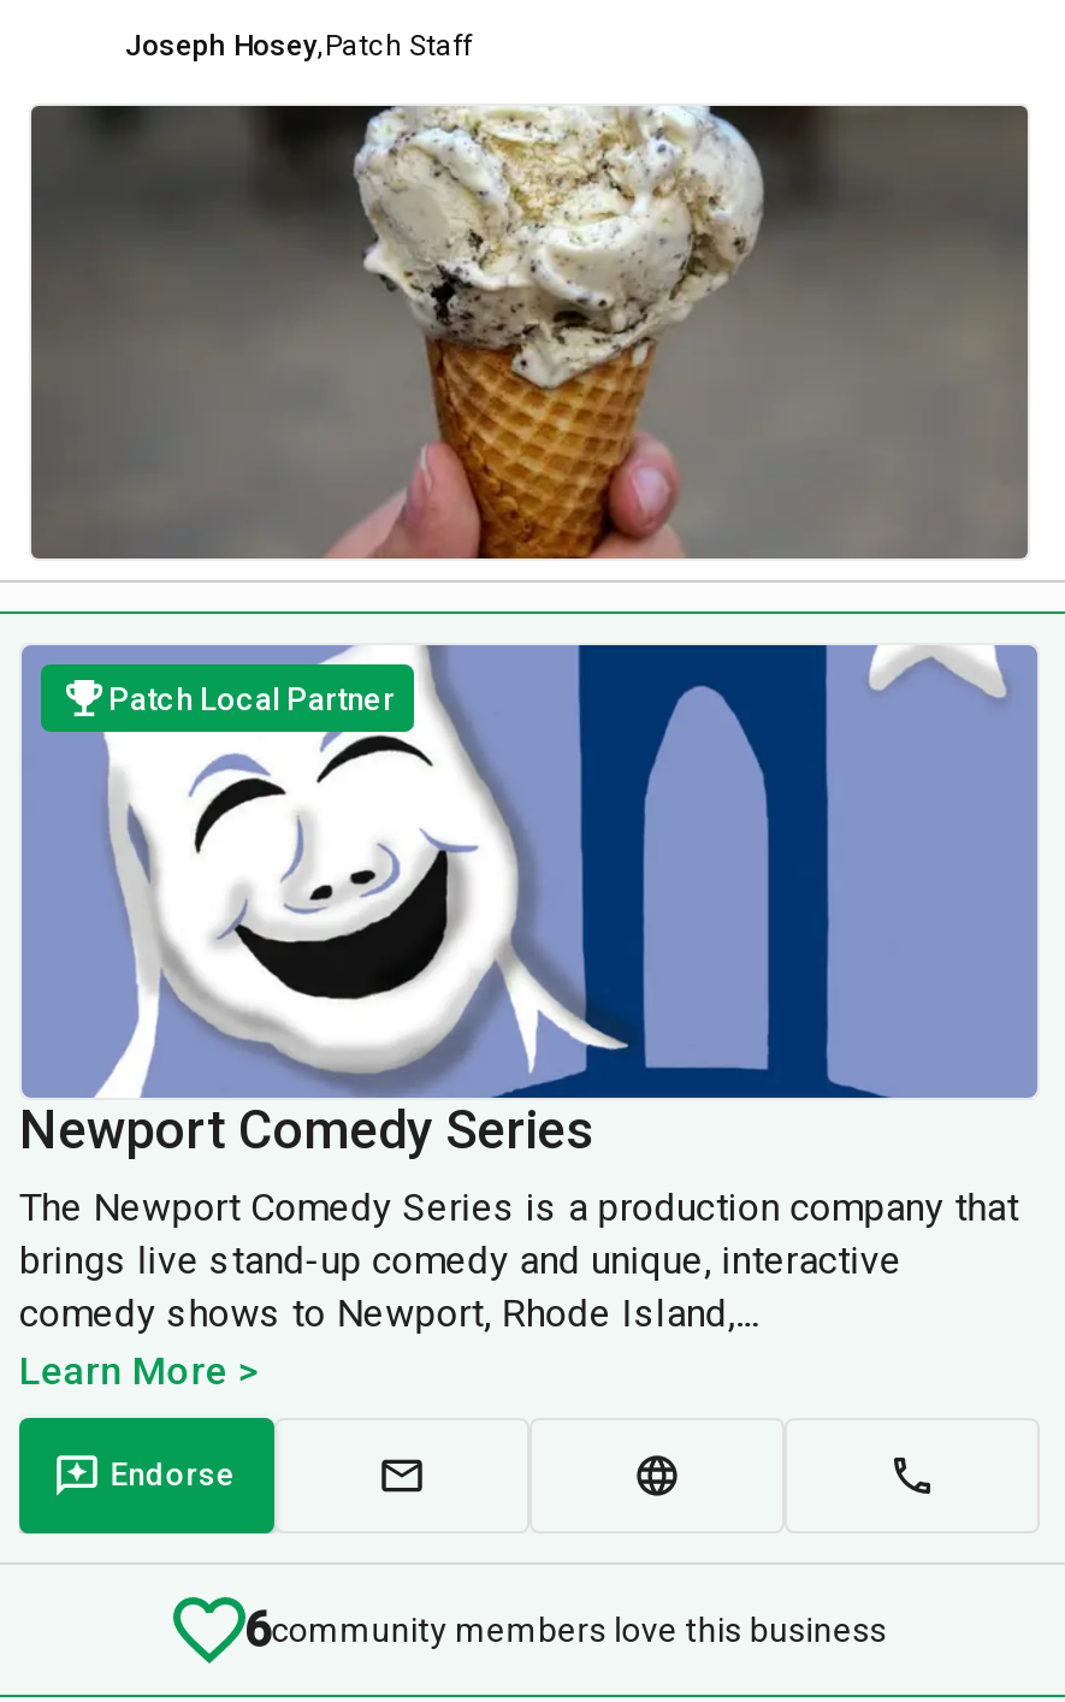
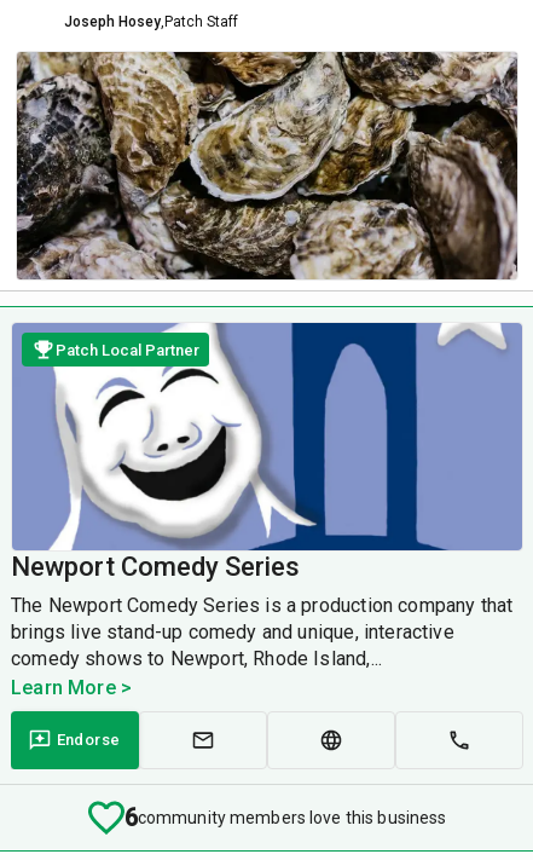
[31,104,1030,561] [image] -> [17,51,517,281] [image]

